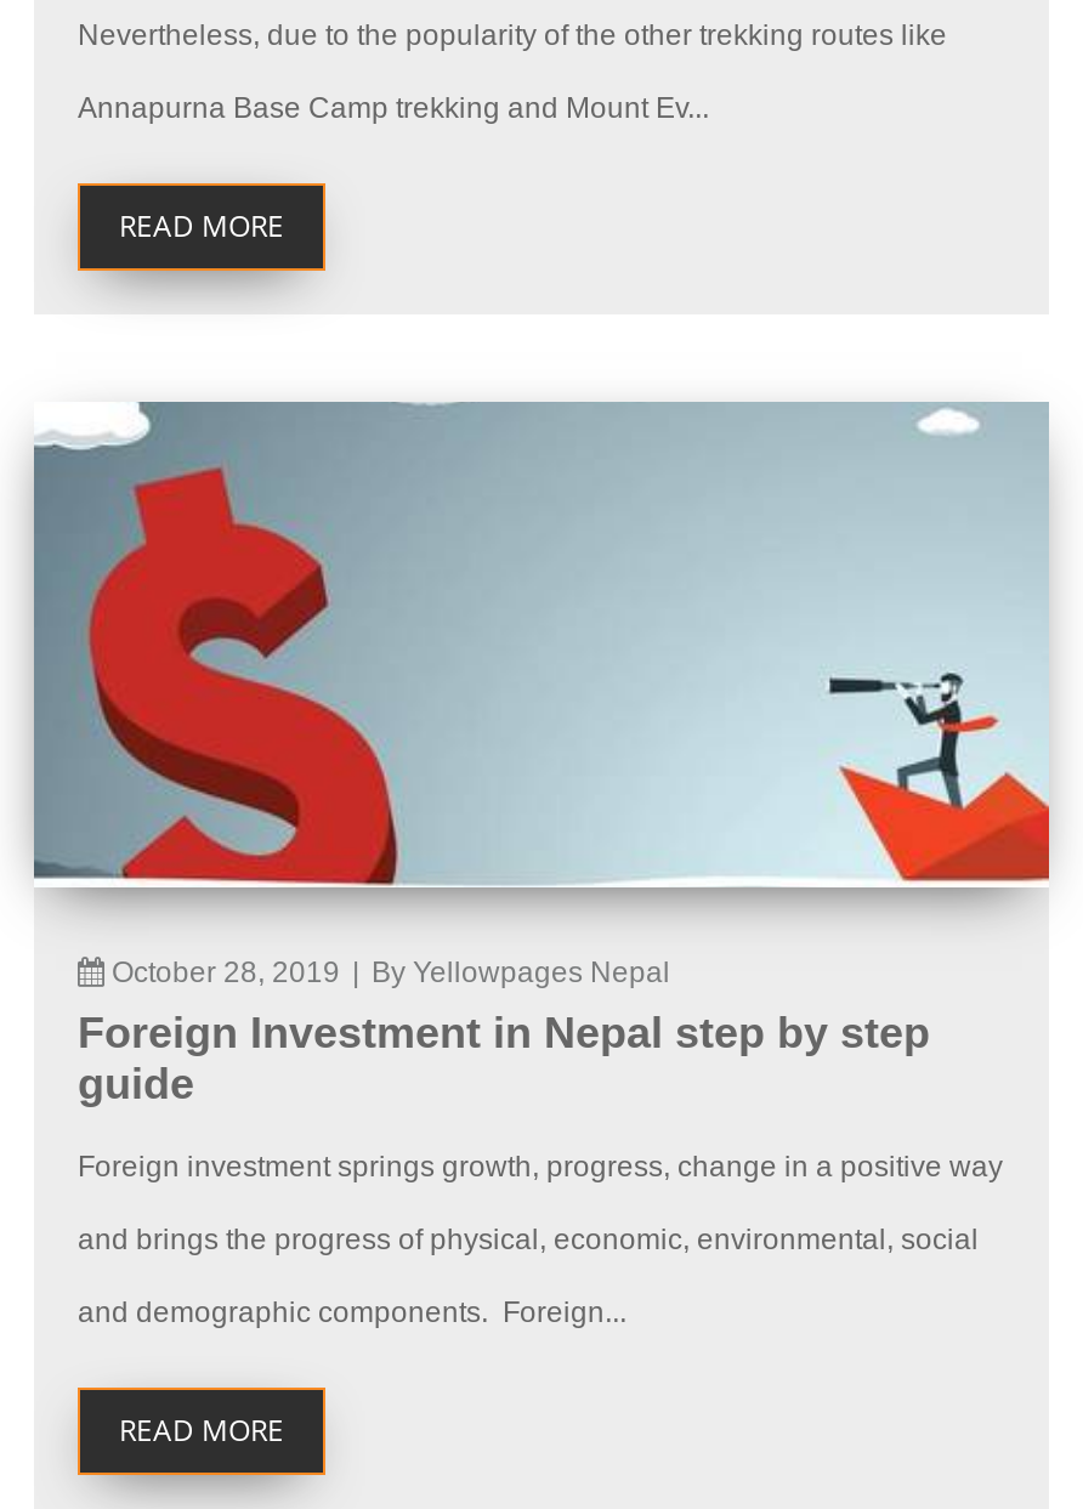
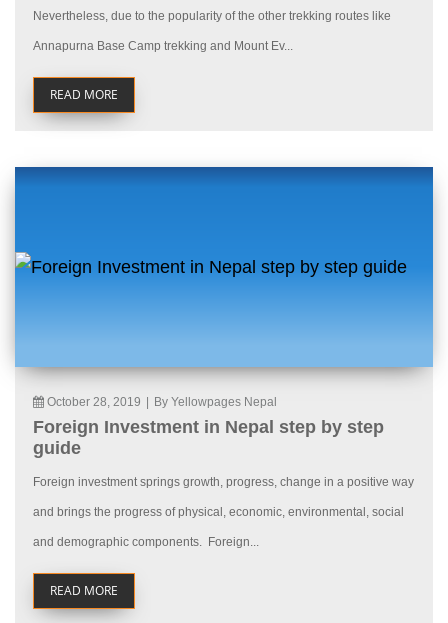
[32,402,1051,887] [image] -> [14,166,434,368] [image]

